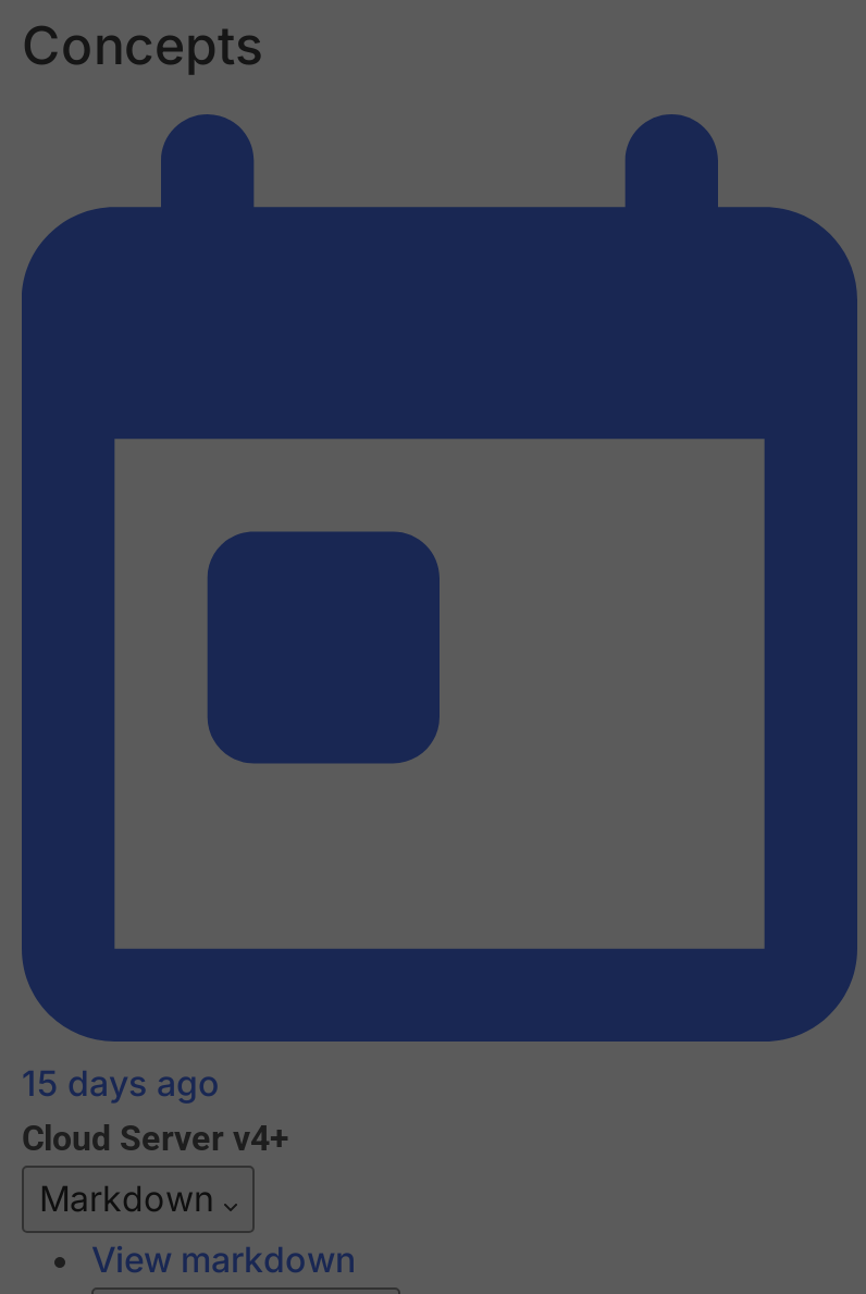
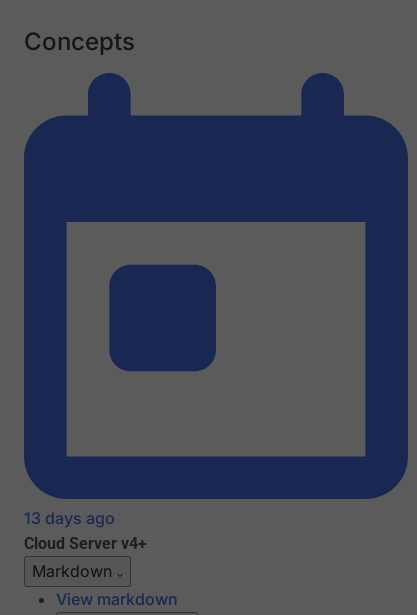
[22,1062,220,1106] 15 days ago -> [24,508,115,528] 13 days ago

